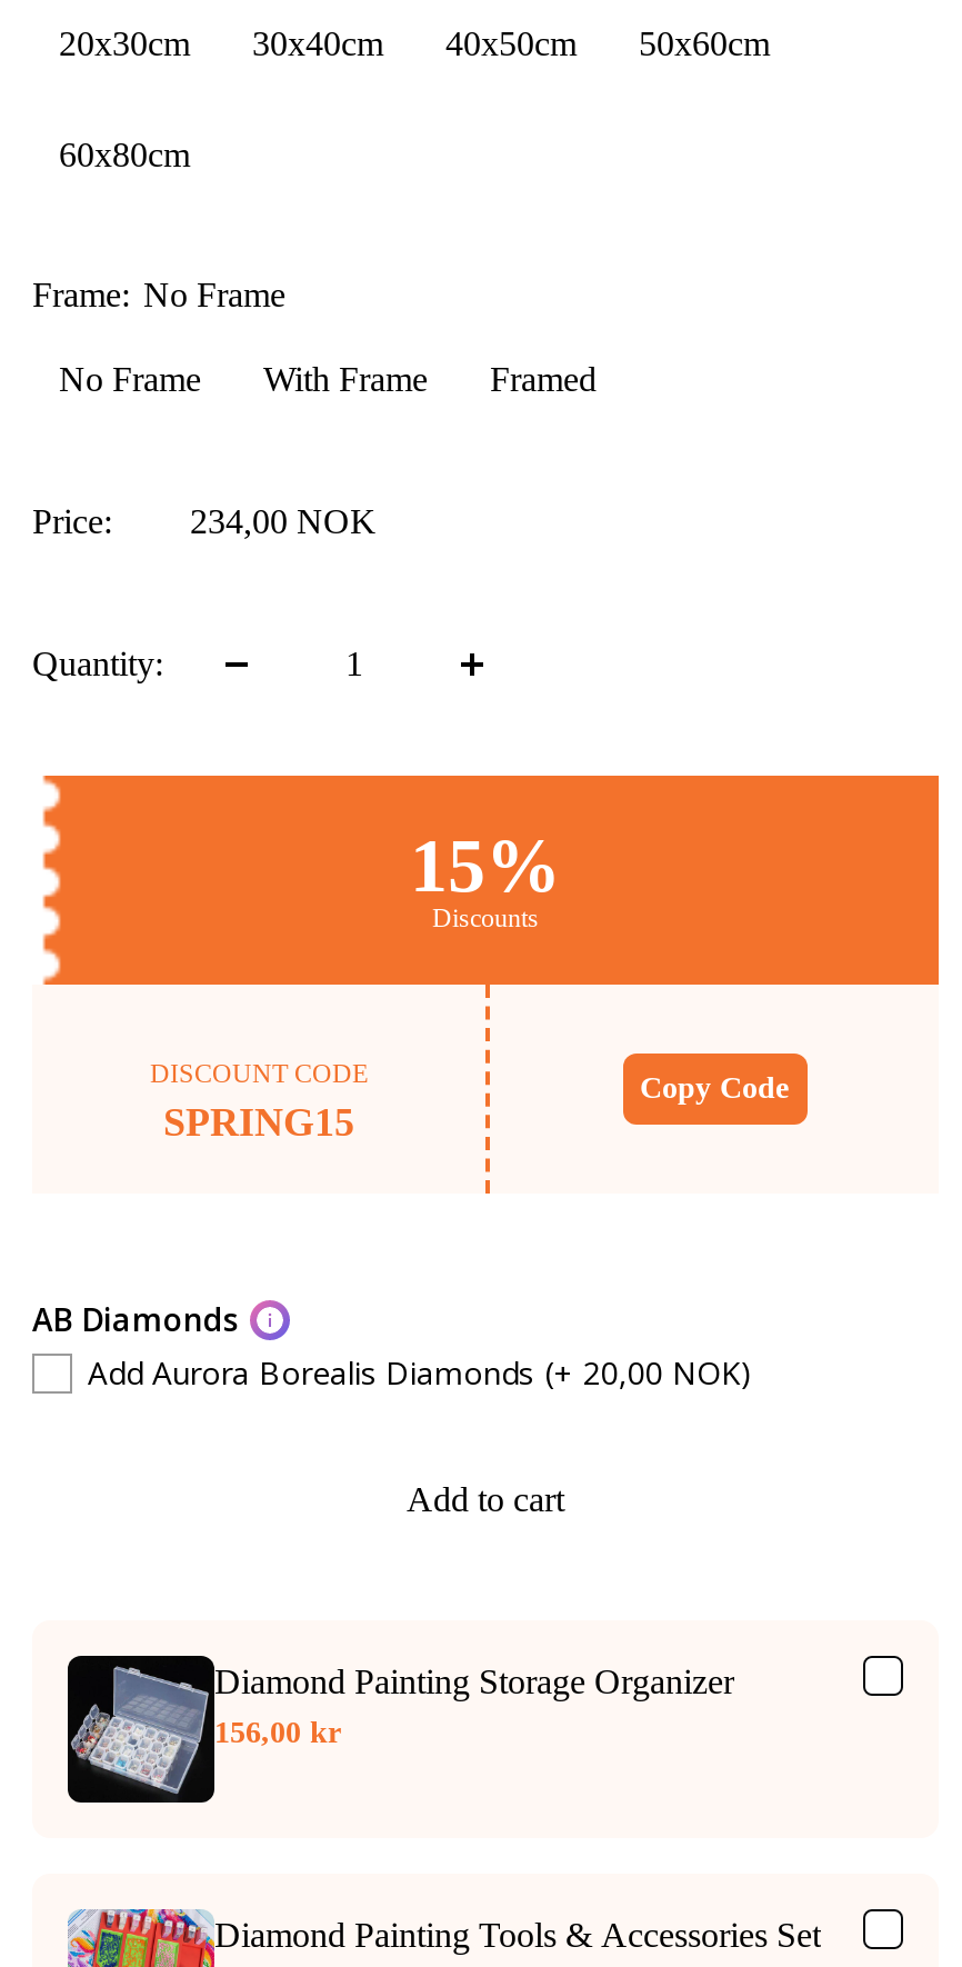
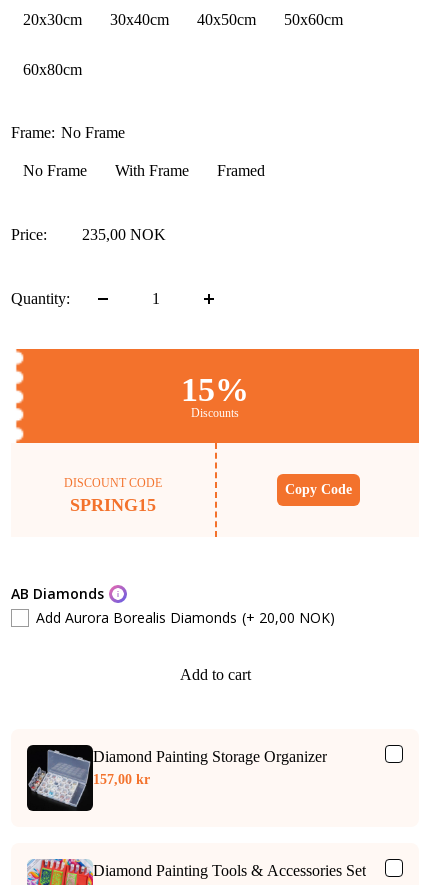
[190,503,377,541] 234,00 NOK -> [82,226,166,243] 235,00 NOK
[214,1717,341,1750] 156,00 kr -> [93,772,150,787] 157,00 kr

